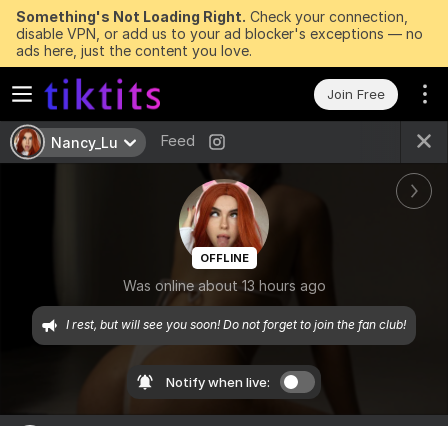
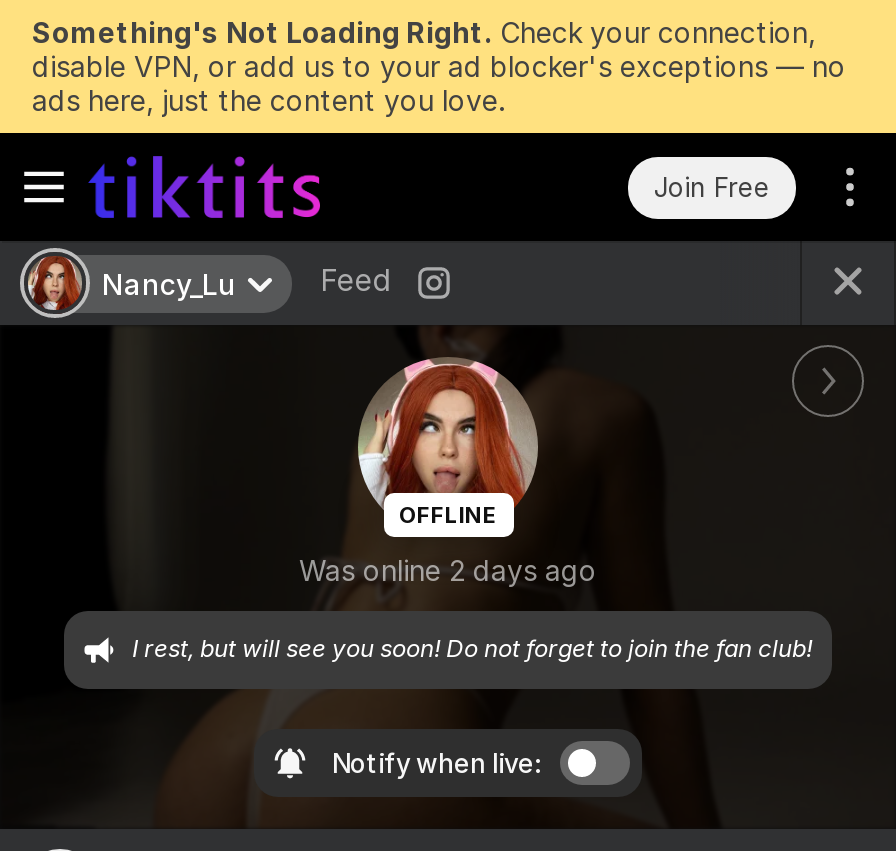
[122,277,325,294] Was online about 13 hours ago -> [299,554,597,588] Was online 2 days ago

